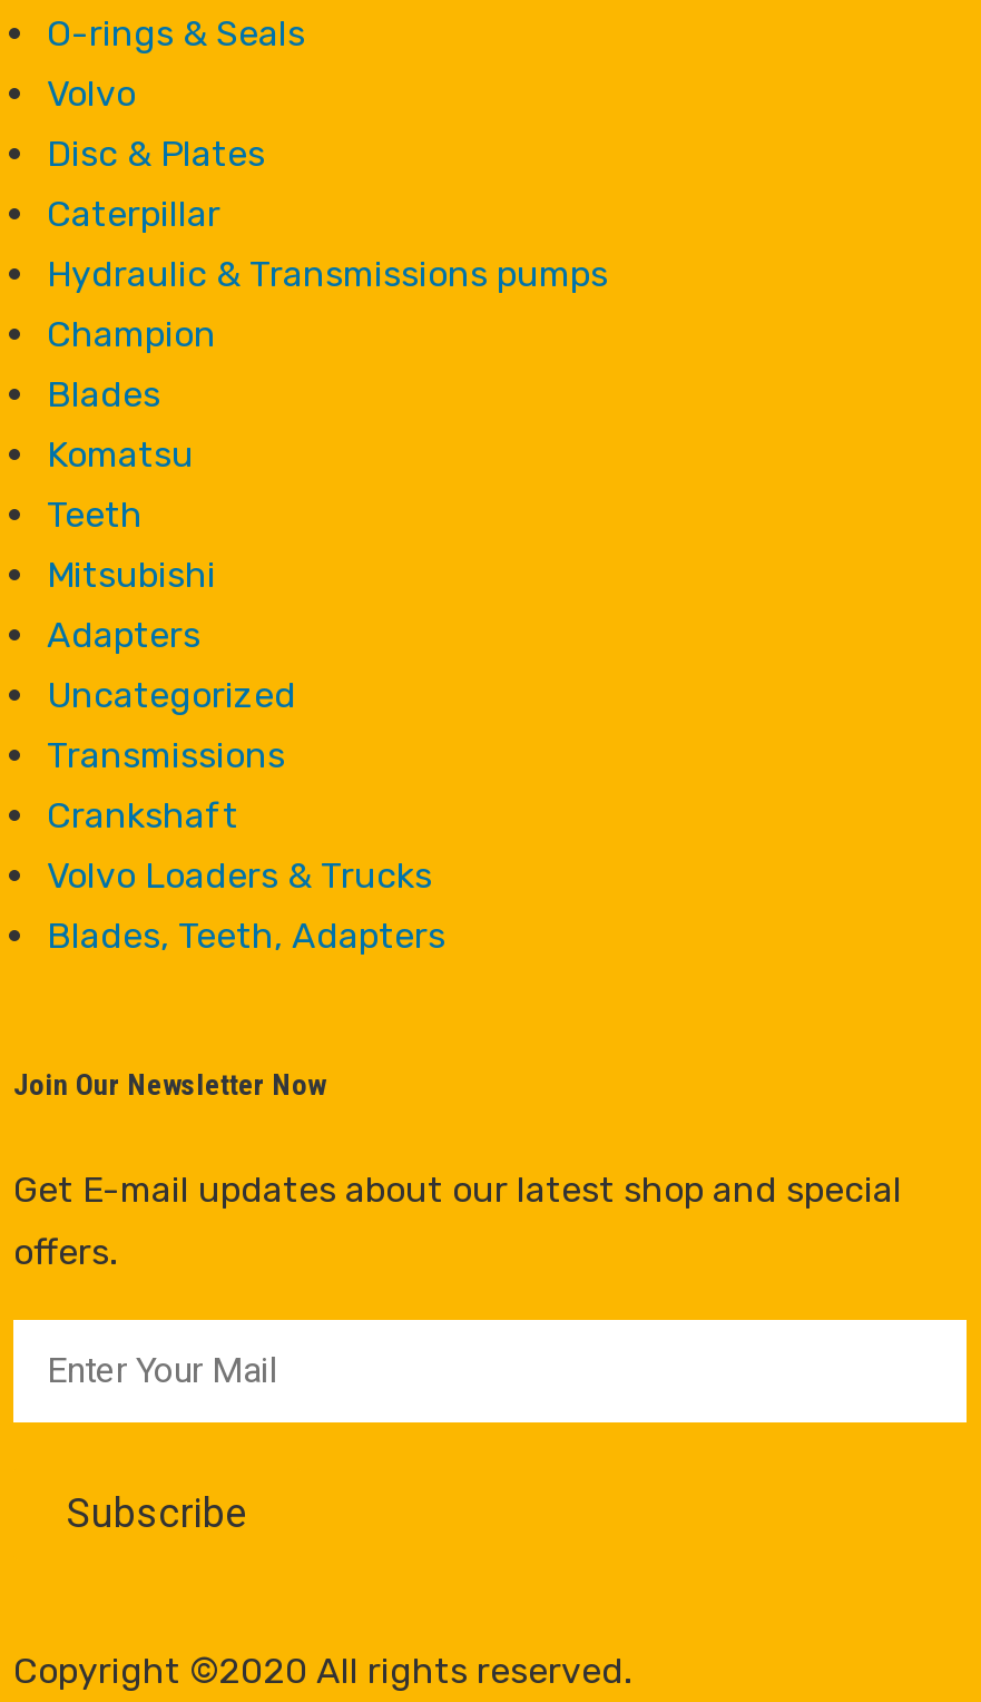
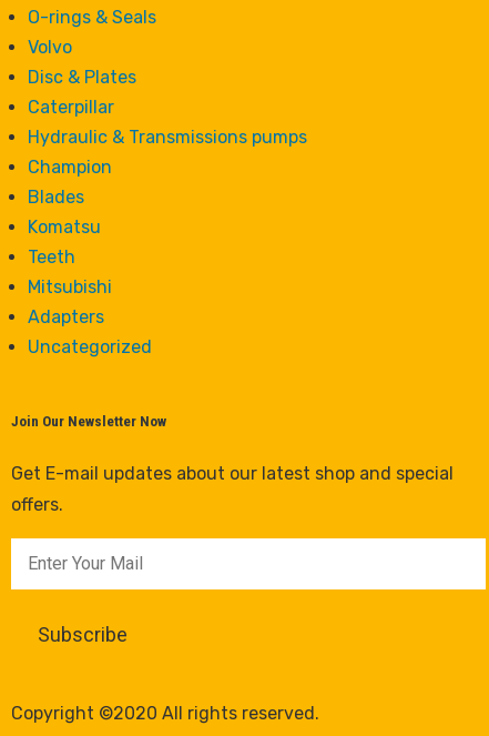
[47,734,445,956] Transmissions | Crankshaft | Volvo Loaders & Trucks | Blades, Teeth, Adapters -> none

